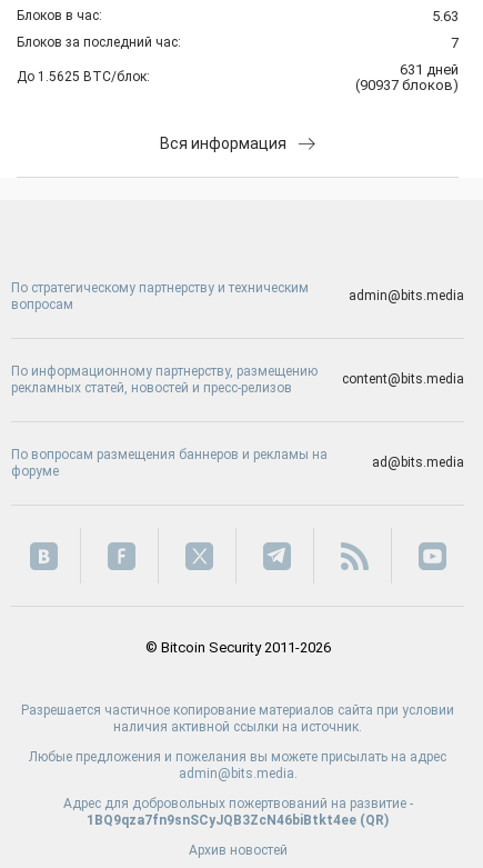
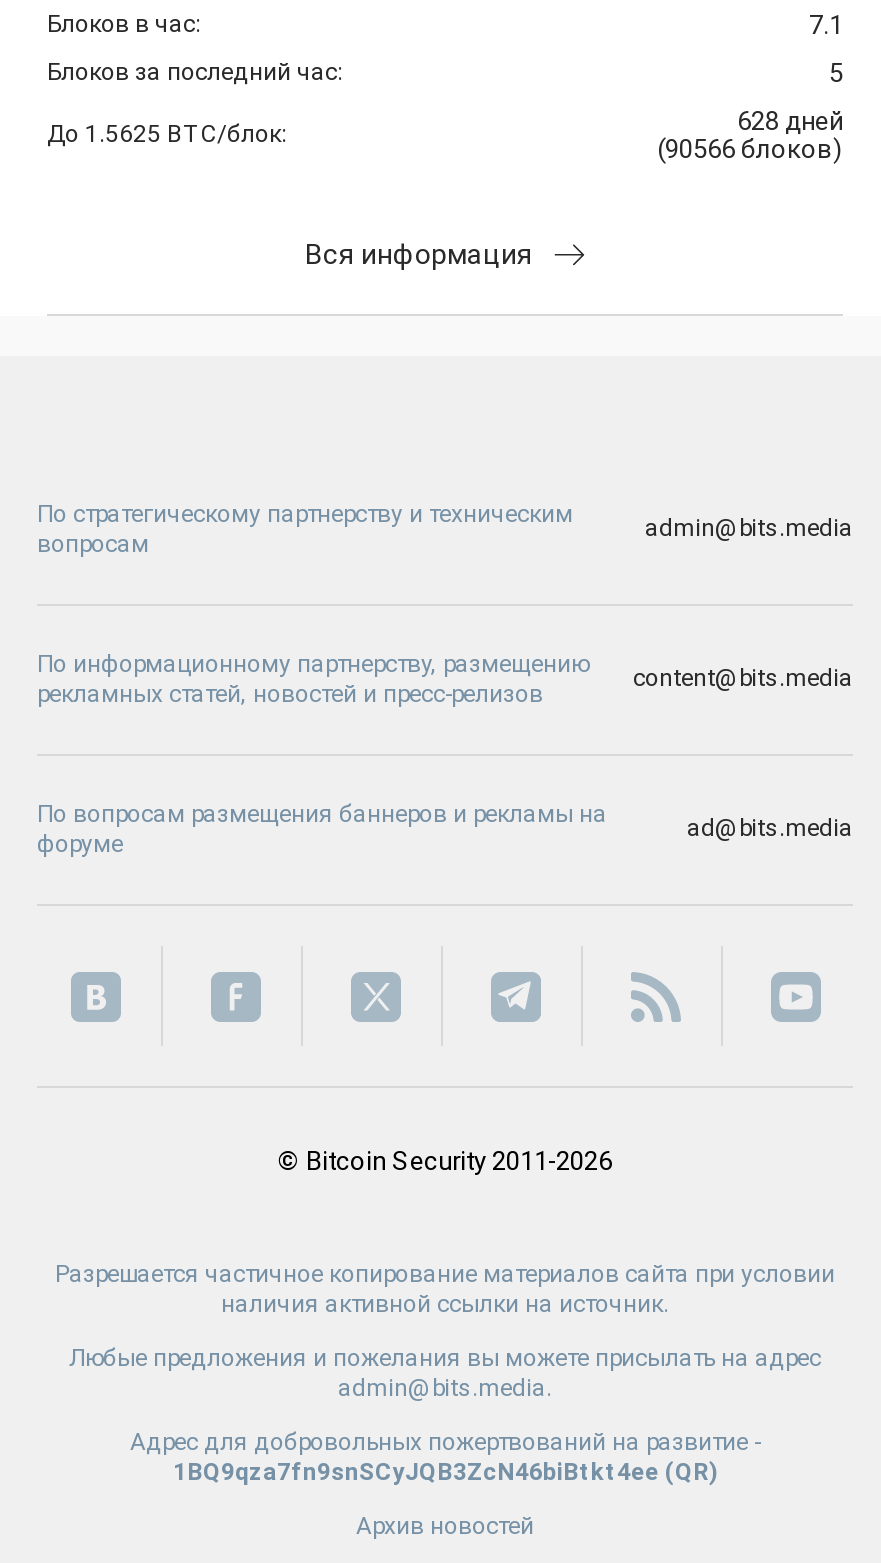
[432,8,459,24] 5.63 -> [809,10,843,40] 7.1
[451,34,459,51] 7 -> [829,58,843,88] 5
[400,61,459,78] 631 дней -> [737,106,843,136] 628 дней
[355,77,459,93] (90937 блоков) -> [657,134,843,164] (90566 блоков)

